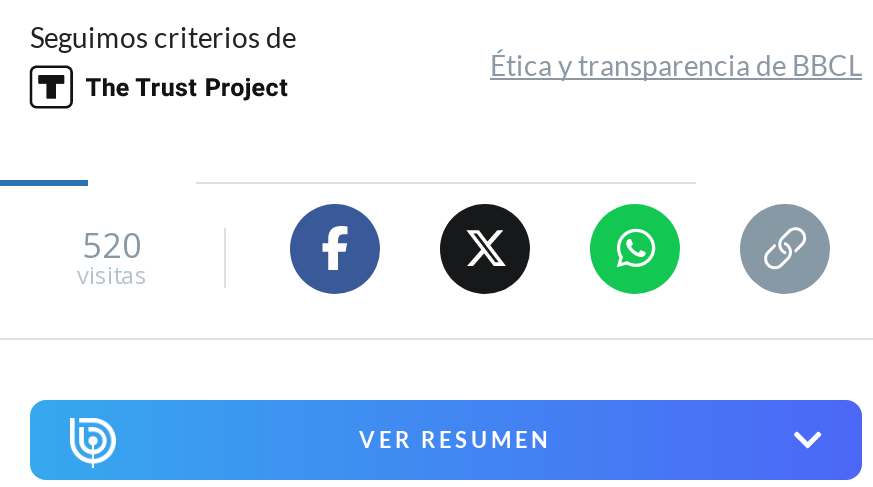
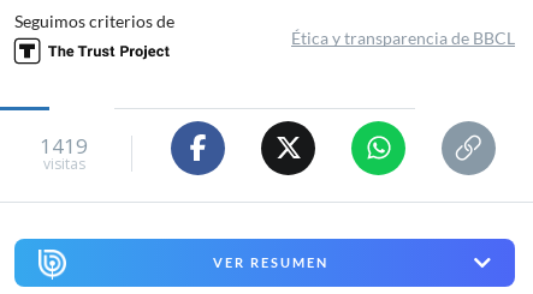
[82,222,142,268] 520 -> [40,132,88,160] 1419

